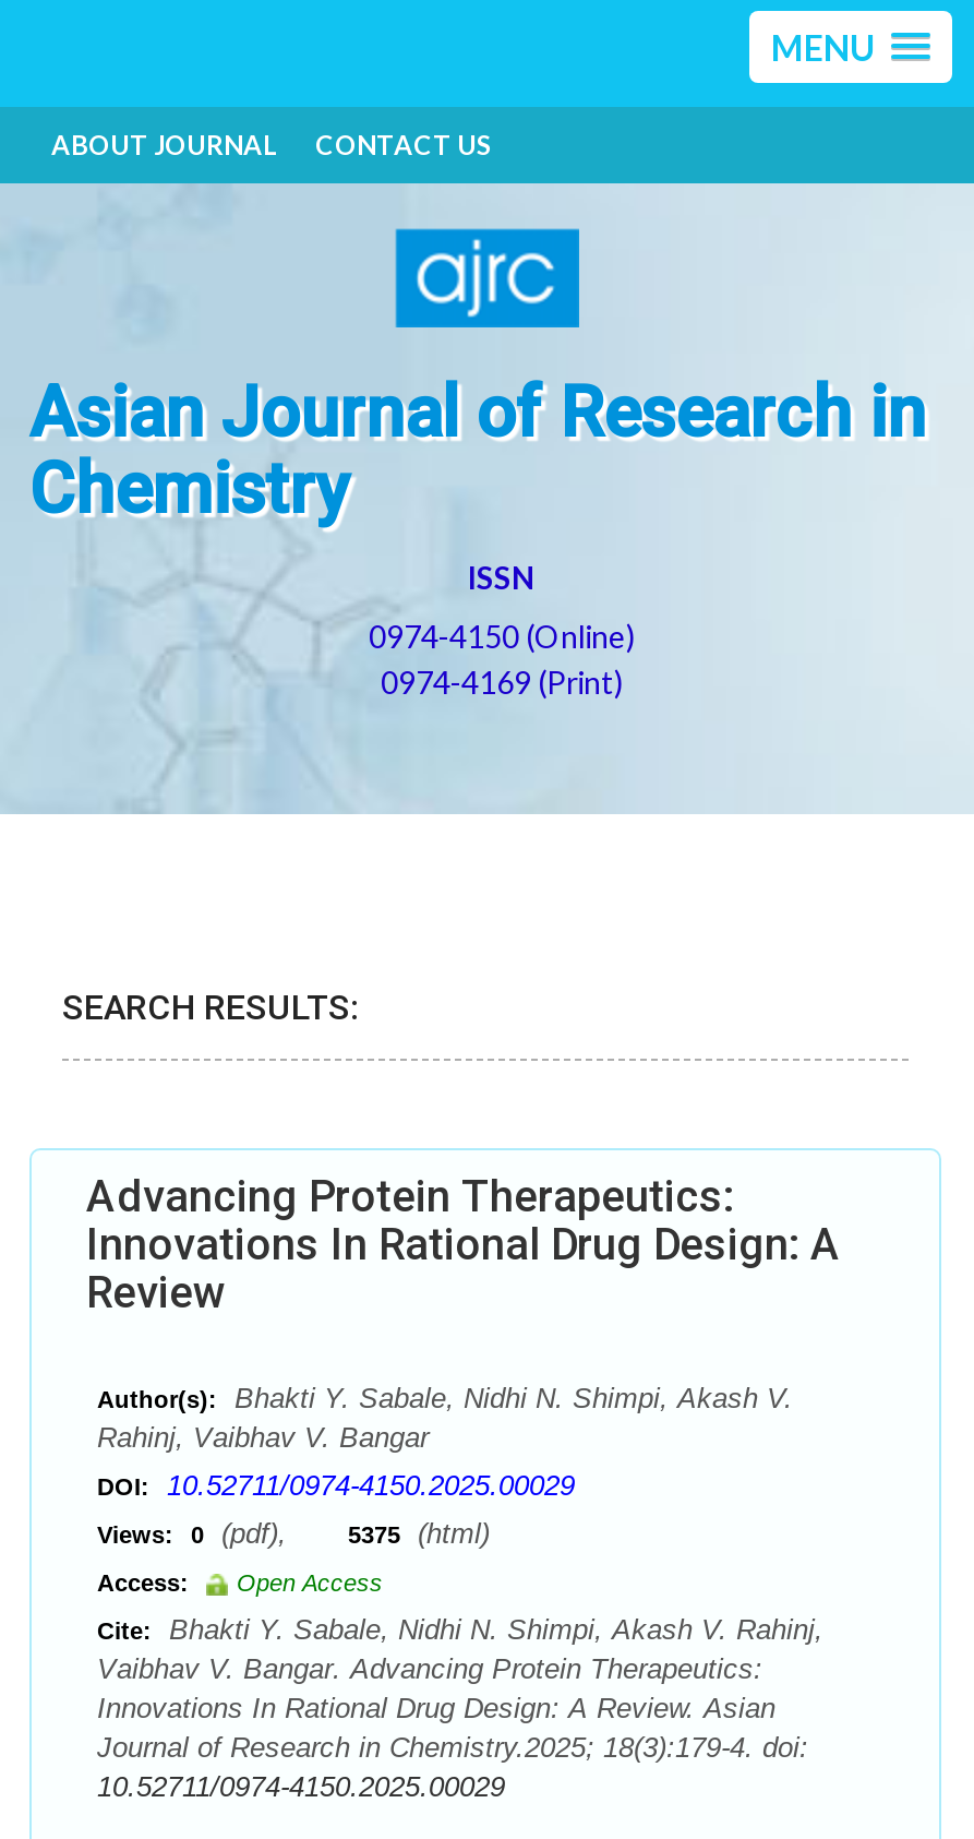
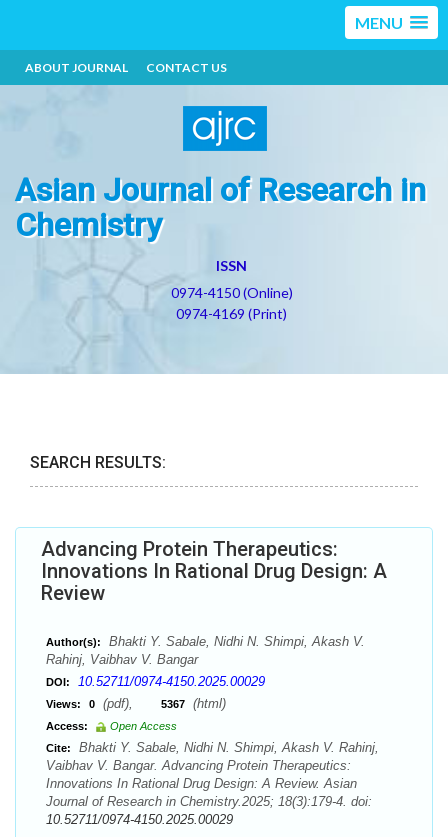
[97,1517,490,1550] Views: 0 (pdf), 5375 (html) -> [46,696,226,711] Views: 0 (pdf), 5367 (html)

